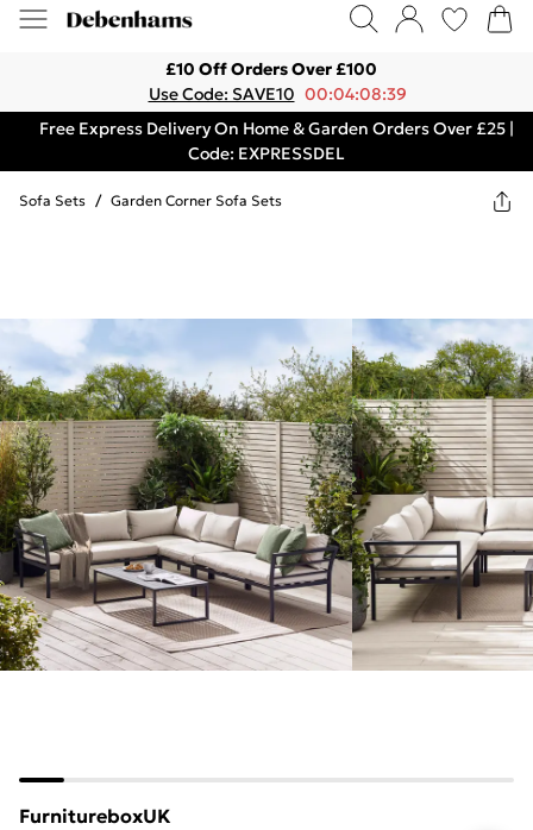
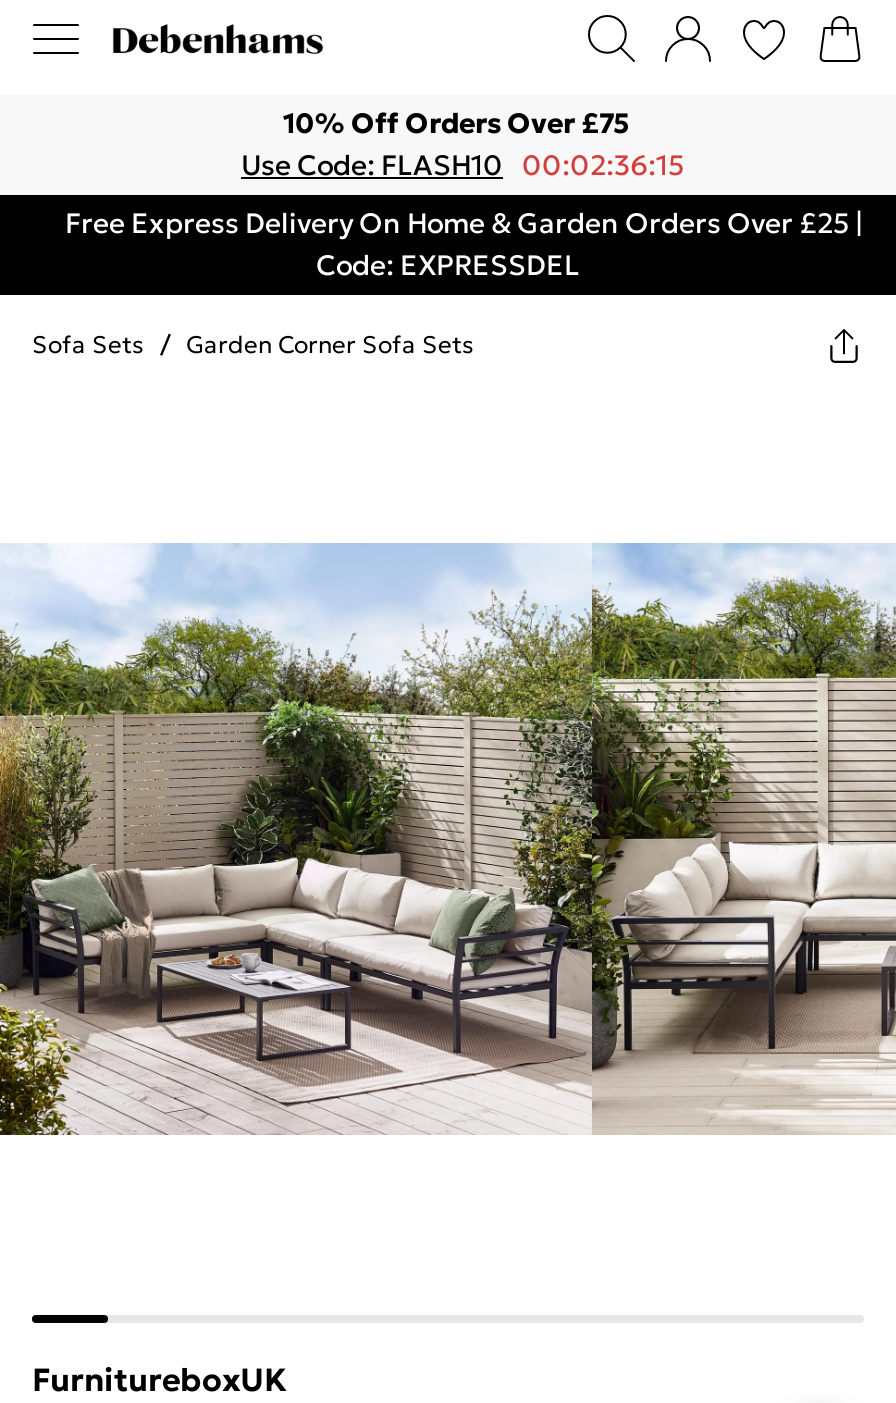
[165,58,377,80] £10 Off Orders Over £100 -> [283,105,629,141] 10% Off Orders Over £75
[148,83,406,105] Use Code: SAVE10 00:04:08:39 -> [241,147,684,183] Use Code: FLASH10 00:02:36:15

